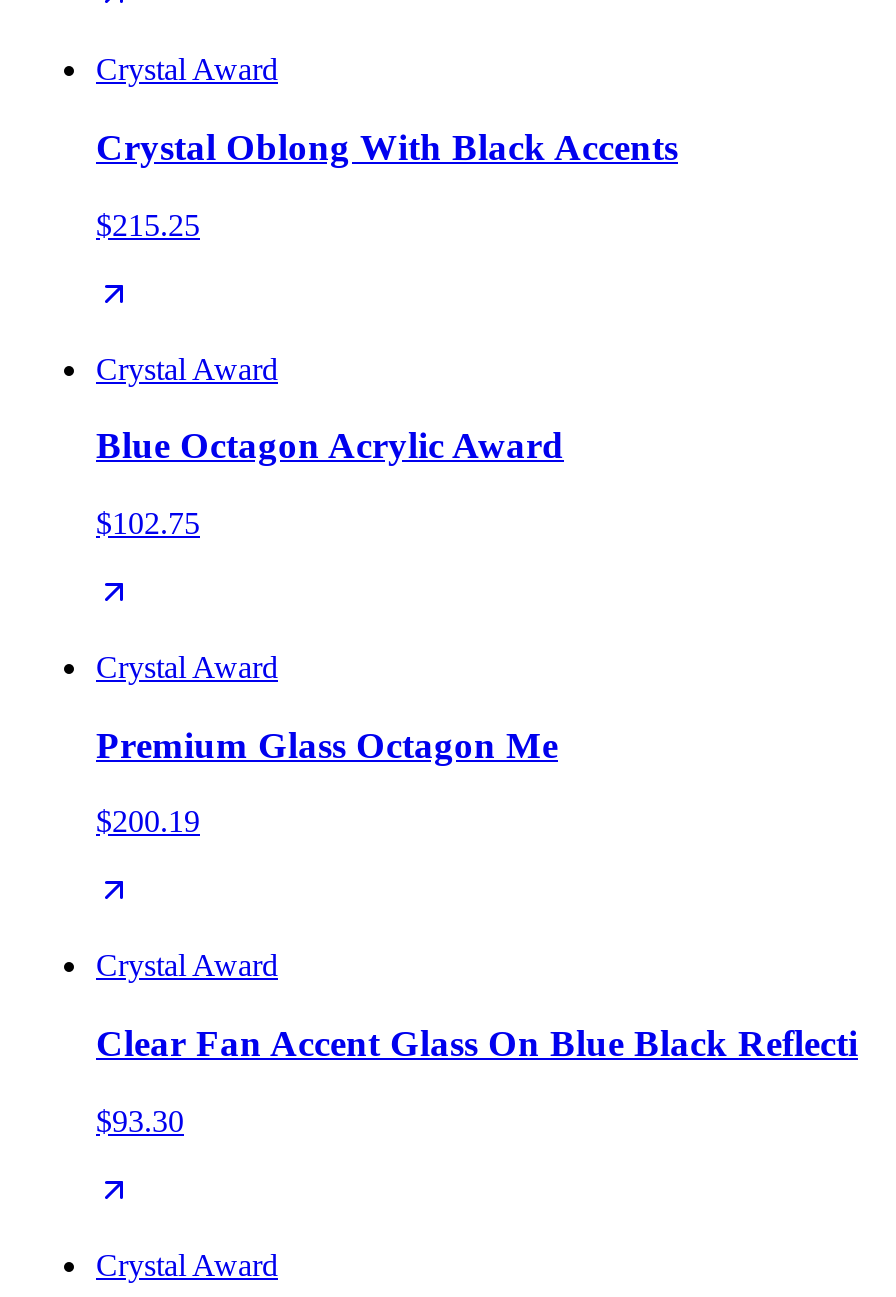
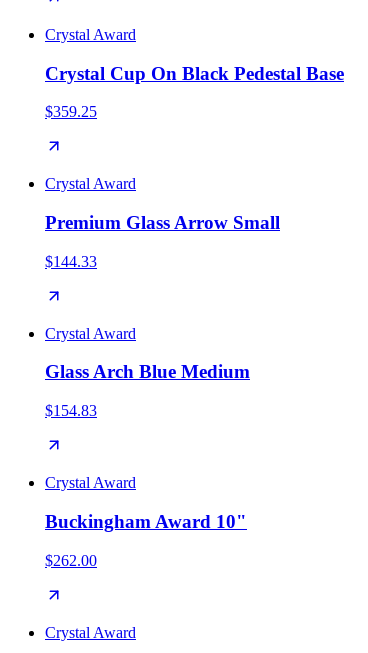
[96,125,678,167] Crystal Oblong With Black Accents -> [45,62,344,83] Crystal Cup On Black Pedestal Base
[96,206,200,240] $215.25 -> [45,103,97,120] $359.25
[96,424,564,466] Blue Octagon Acrylic Award -> [45,212,280,233] Premium Glass Arrow Small
[96,505,200,539] $102.75 -> [45,253,97,270] $144.33
[96,723,558,765] Premium Glass Octagon Me -> [45,361,250,382] Glass Arch Blue Medium
[96,804,200,838] $200.19 -> [45,402,97,419] $154.83
[96,1022,858,1064] Clear Fan Accent Glass On Blue Black Reflecti -> [45,511,247,532] Buckingham Award 10"
[96,1103,184,1137] $93.30 -> [45,552,97,569] $262.00

